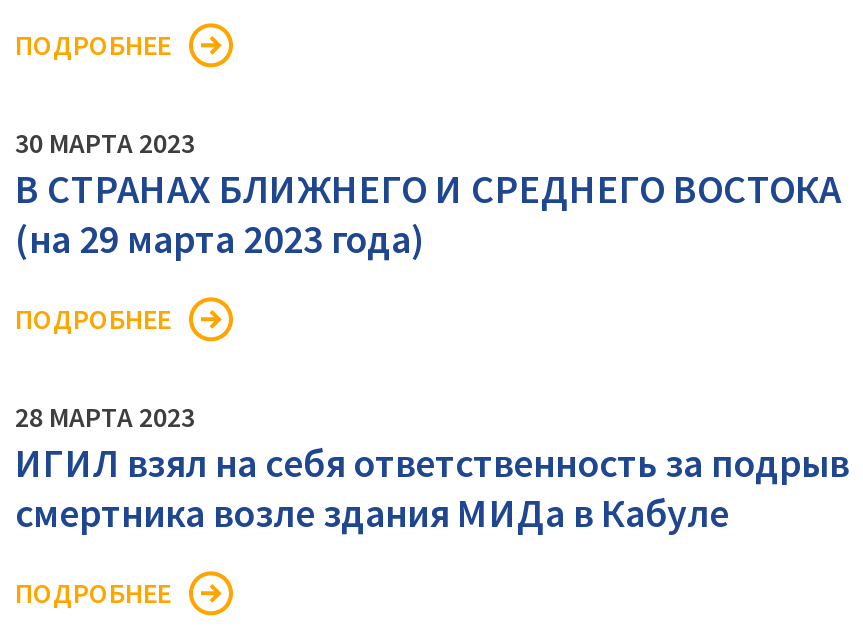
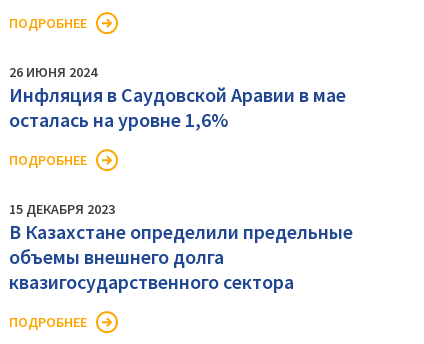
[15,125,841,263] 30 МАРТА 2023 | В СТРАНАХ БЛИЖНЕГО И СРЕДНЕГО ВОСТОКА | (на 29 марта 2023 года) -> [9,63,346,132] 26 ИЮНЯ 2024 | Инфляция в Саудовской Аравии в мае | осталась на уровне 1,6%
[15,399,849,537] 28 МАРТА 2023 | ИГИЛ взял на себя ответственность за подрыв | смертника возле здания МИДа в Кабуле -> [9,200,353,294] 15 ДЕКАБРЯ 2023 | В Казахстане определили предельные | объемы внешнего долга | квазигосударственного сектора

